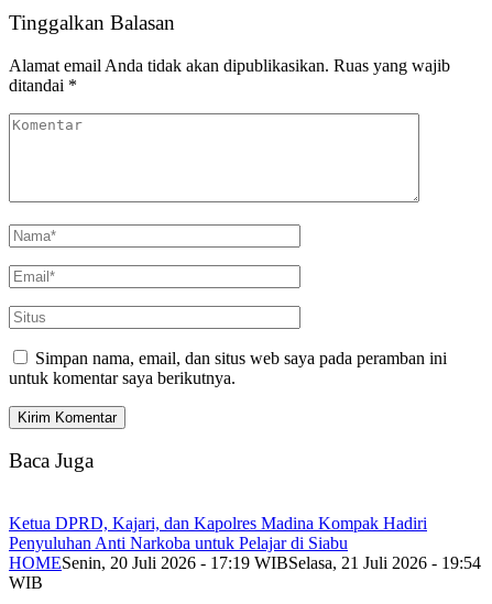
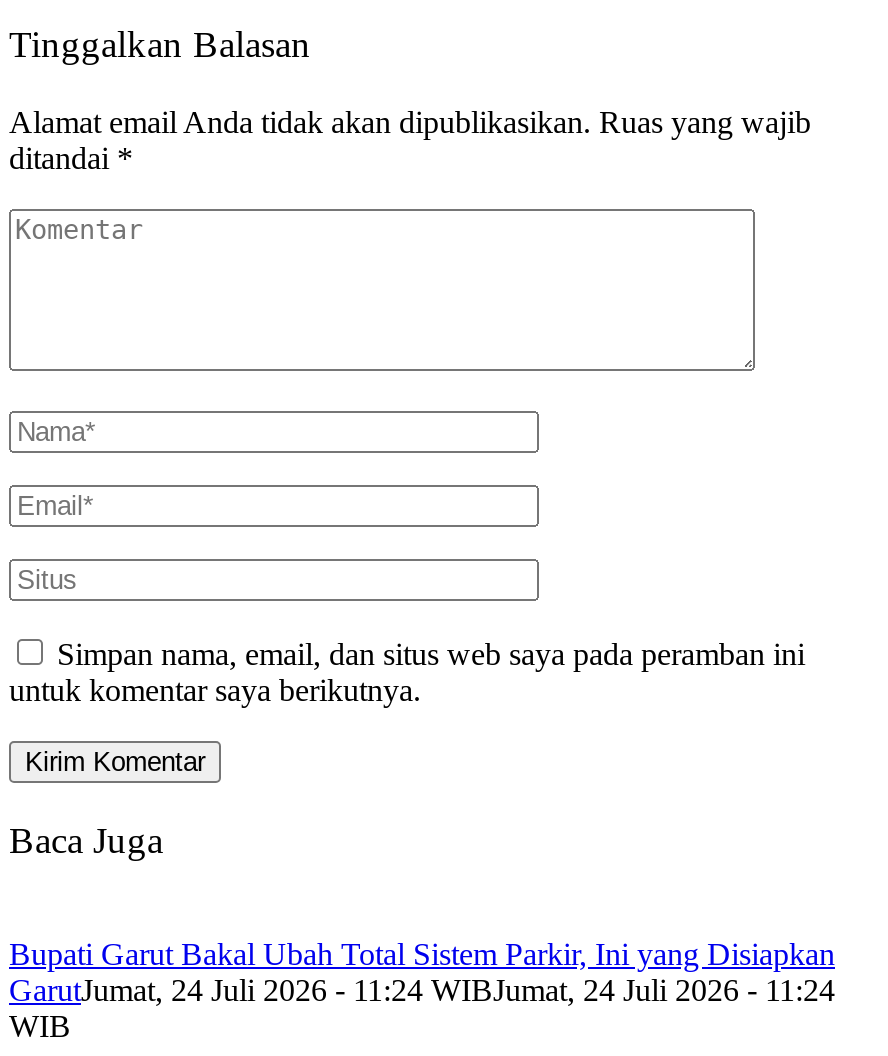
[9,514,481,572] Ketua DPRD, Kajari, dan Kapolres Madina Kompak Hadiri | Penyuluhan Anti Narkoba untuk Pelajar di Siabu | HOMESenin, 20 Juli 2026 - 17:19 WIBSelasa, 21 Juli 2026 - 19:54 -> [9,937,835,1007] Bupati Garut Bakal Ubah Total Sistem Parkir, Ini yang Disiapkan | GarutJumat, 24 Juli 2026 - 11:24 WIBJumat, 24 Juli 2026 - 11:24

